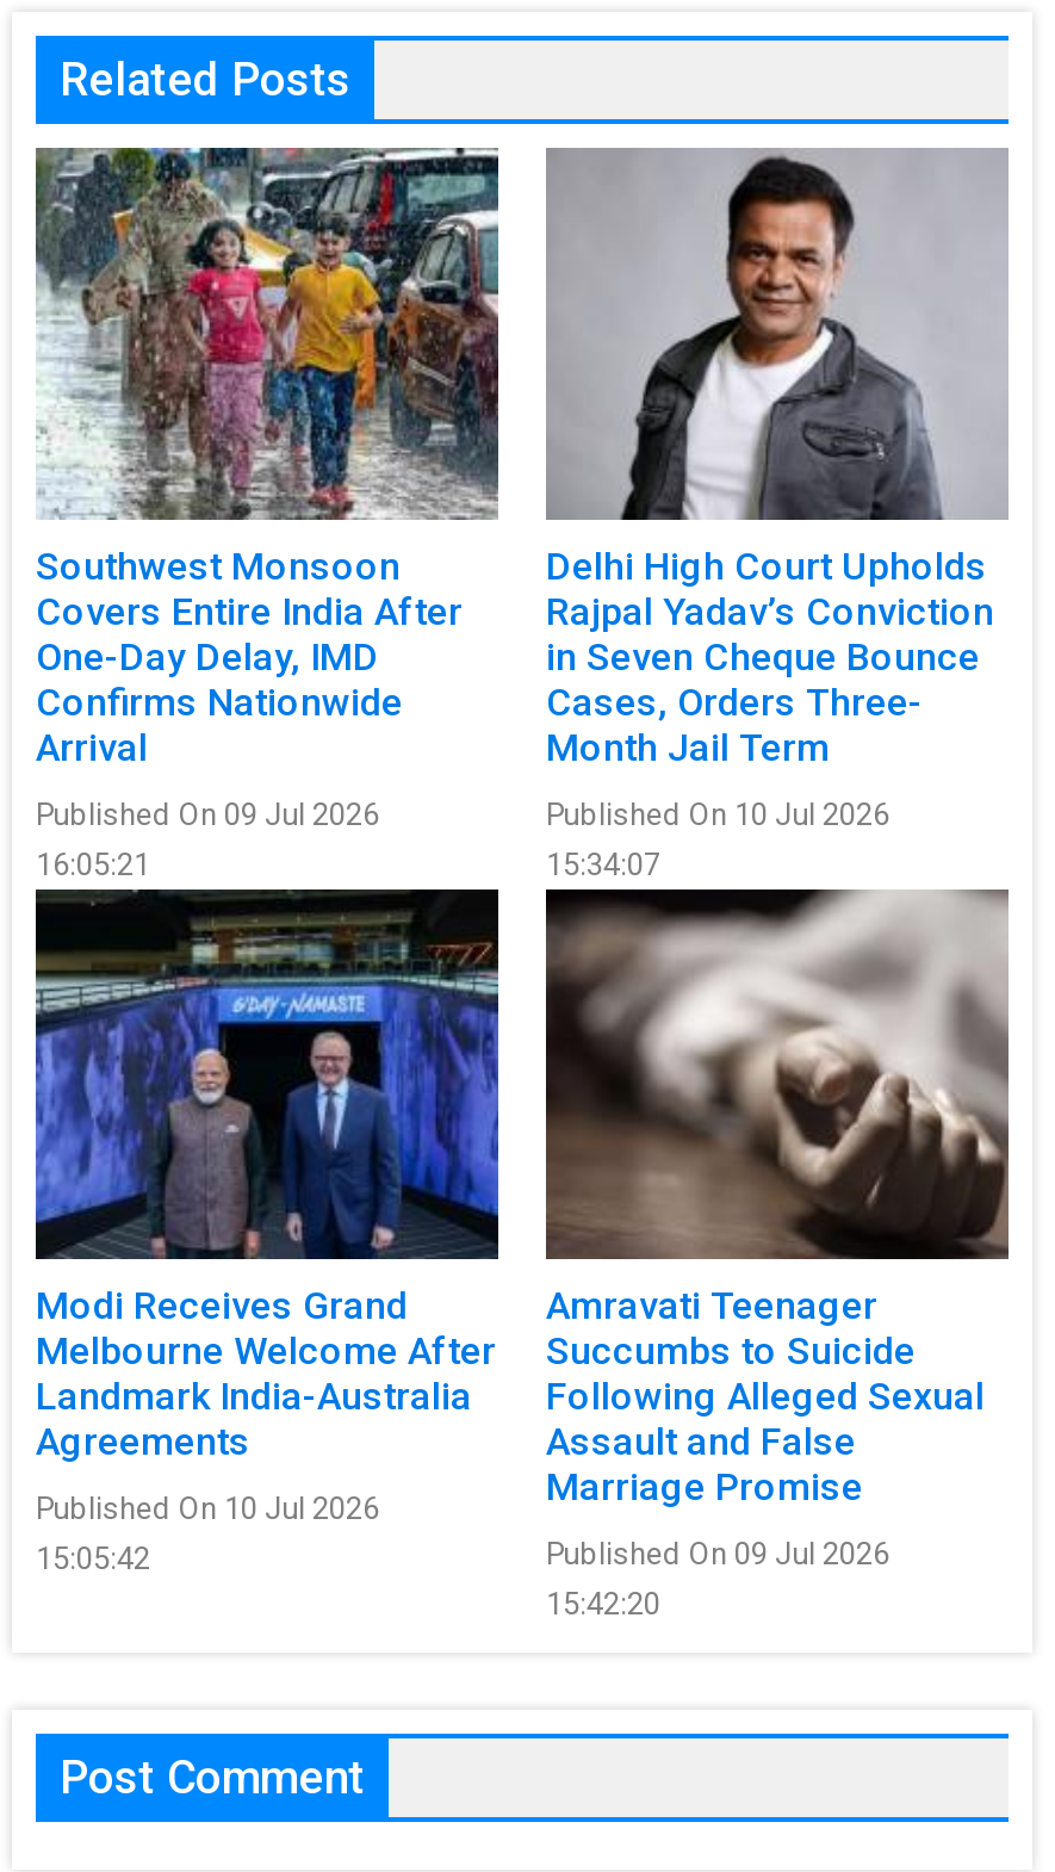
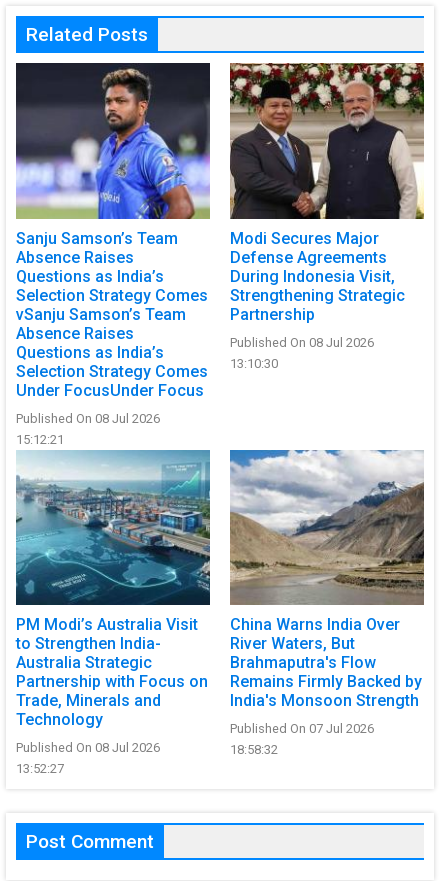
[36,145,501,434] [image] -> [15,62,211,220] [image]
[546,148,1009,769] [image] | Delhi High Court Upholds | Rajpal Yadav’s Conviction | in Seven Cheque Bounce | Cases, Orders Three- | Month Jail Term -> [230,63,425,324] [image] | Modi Secures Major | Defense Agreements | During Indonesia Visit, | Strengthening Strategic | Partnership
[36,543,463,769] Southwest Monsoon | Covers Entire India After | One-Day Delay, IMD | Confirms Nationwide | Arrival -> [16,229,208,400] Sanju Samson’s Team | Absence Raises | Questions as India’s | Selection Strategy Comes | vSanju Samson’s Team | Absence Raises | Questions as India’s | Selection Strategy Comes | Under FocusUnder Focus
[36,796,379,881] Published On 09 Jul 2026 | 16:05:21 -> [16,411,160,447] Published On 08 Jul 2026 | 15:12:21
[546,796,889,881] Published On 10 Jul 2026 | 15:34:07 -> [230,335,374,371] Published On 08 Jul 2026 | 13:10:30
[544,887,1009,1262] [image] -> [230,449,424,569] [image]
[36,968,501,1219] [image] -> [16,449,211,550] [image]
[36,1282,496,1464] Modi Receives Grand | Melbourne Welcome After | Landmark India-Australia | Agreements -> [16,615,208,729] PM Modi’s Australia Visit | to Strengthen India- | Australia Strategic | Partnership with Focus on | Trade, Minerals and | Technology
[546,1282,985,1509] Amravati Teenager | Succumbs to Suicide | Following Alleged Sexual | Assault and False | Marriage Promise -> [230,615,422,710] China Warns India Over | River Waters, But | Brahmaputra's Flow | Remains Firmly Backed by | India's Monsoon Strength
[36,1490,379,1576] Published On 10 Jul 2026 | 15:05:42 -> [16,740,160,776] Published On 08 Jul 2026 | 13:52:27
[546,1535,889,1621] Published On 09 Jul 2026 | 15:42:20 -> [230,721,374,757] Published On 07 Jul 2026 | 18:58:32

